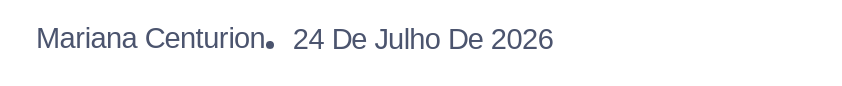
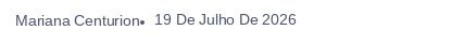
[36,22,553,55] Mariana Centurion 24 De Julho De 2026 -> [15,11,296,28] Mariana Centurion 19 De Julho De 2026

